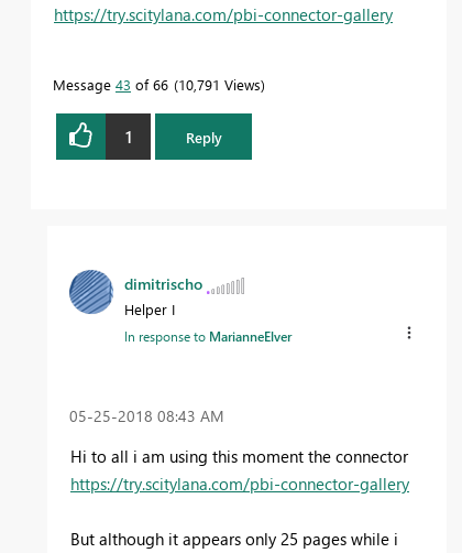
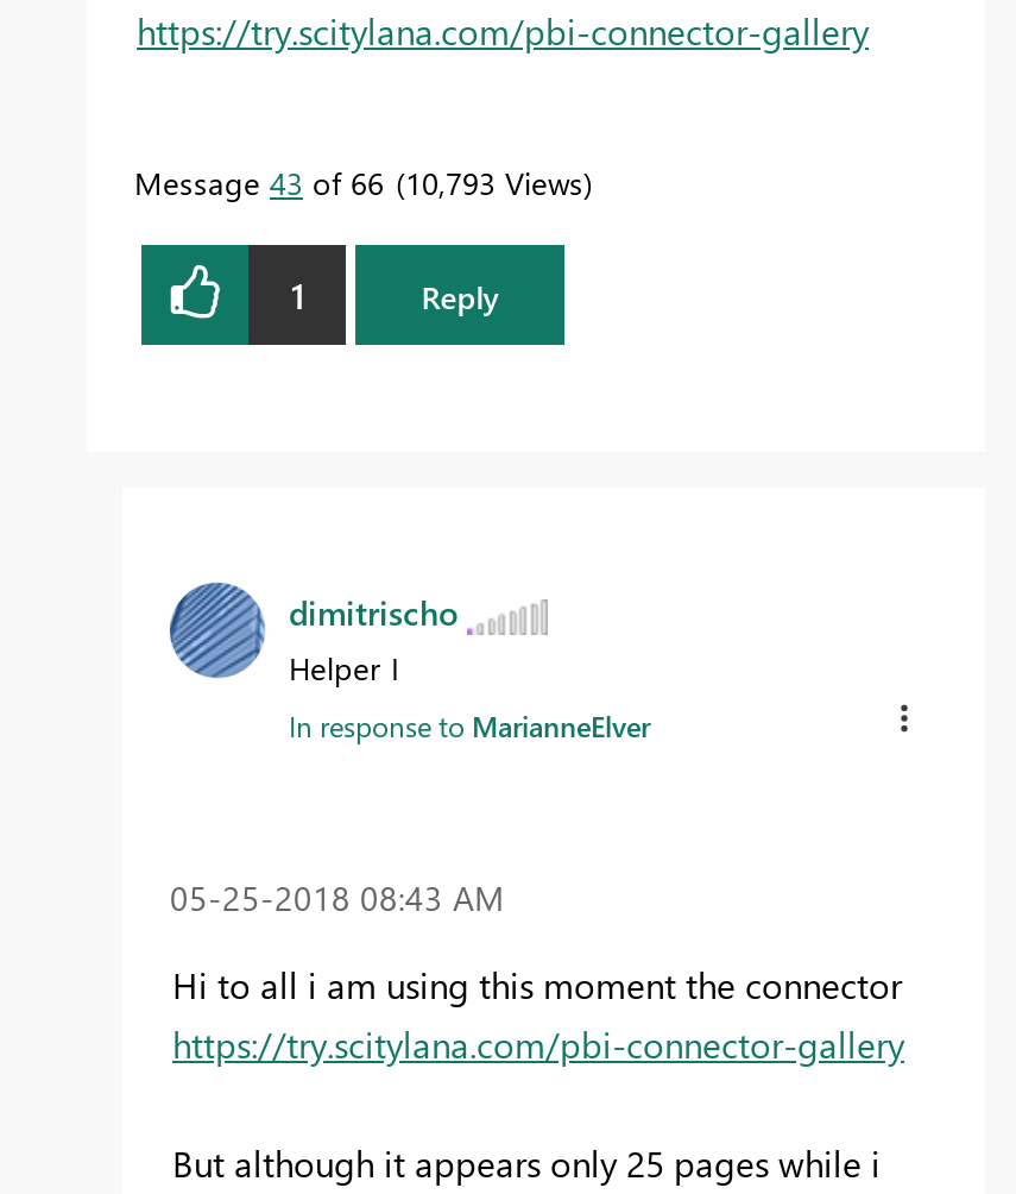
[53,75,261,94] Message 43 of 66 10,791 Views -> [134,162,583,202] Message 43 of 66 10,793 Views

